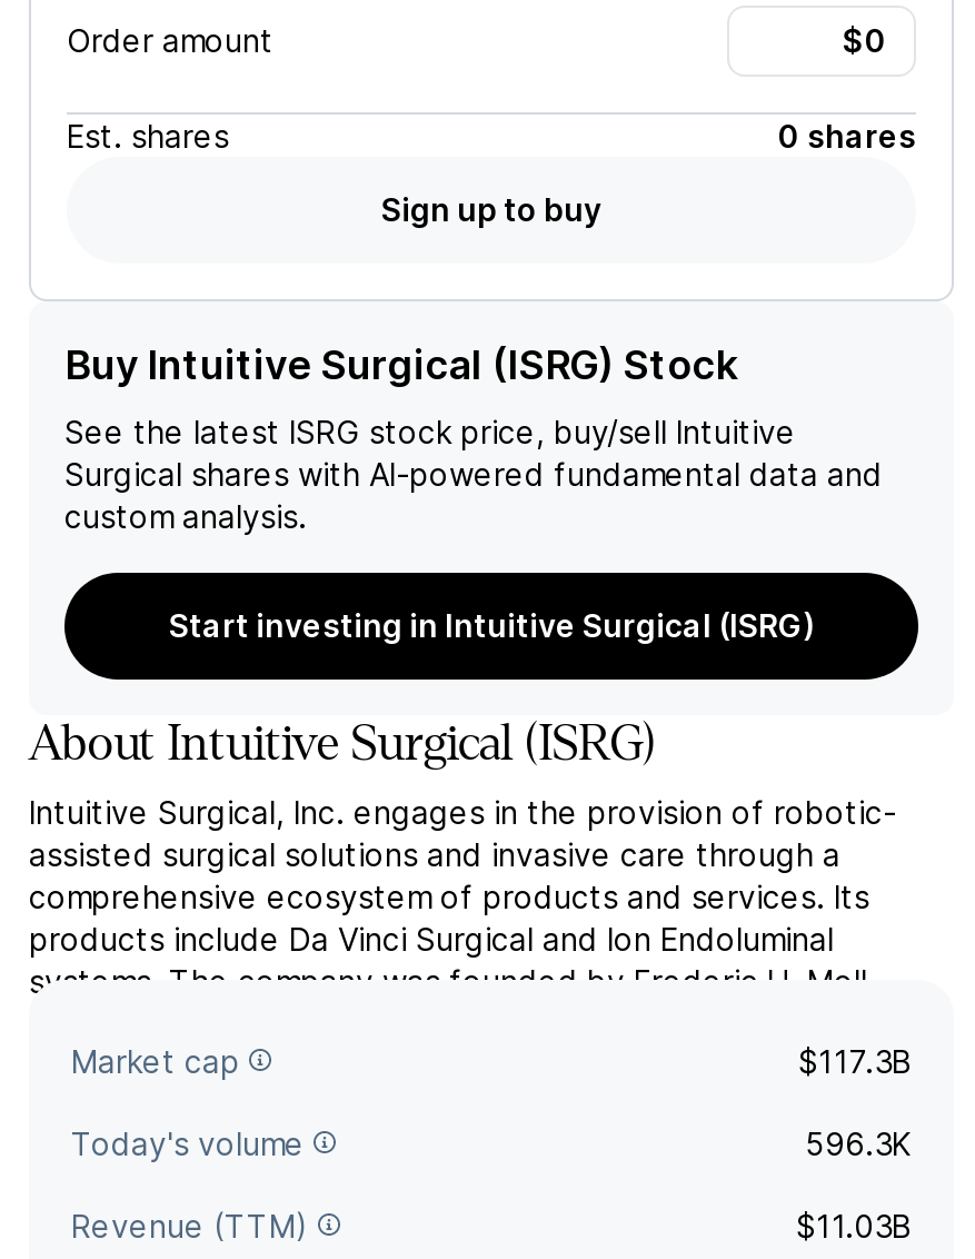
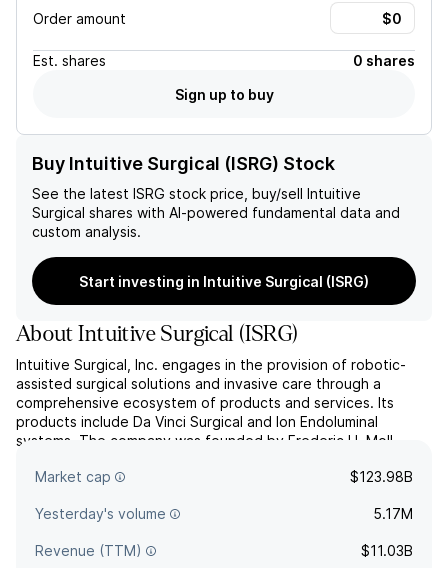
[798,1041,912,1079] $117.3B -> [350,468,413,485] $123.98B
[71,1123,912,1161] Today's volume | 596.3K -> [35,505,413,522] Yesterday's volume | 5.17M

